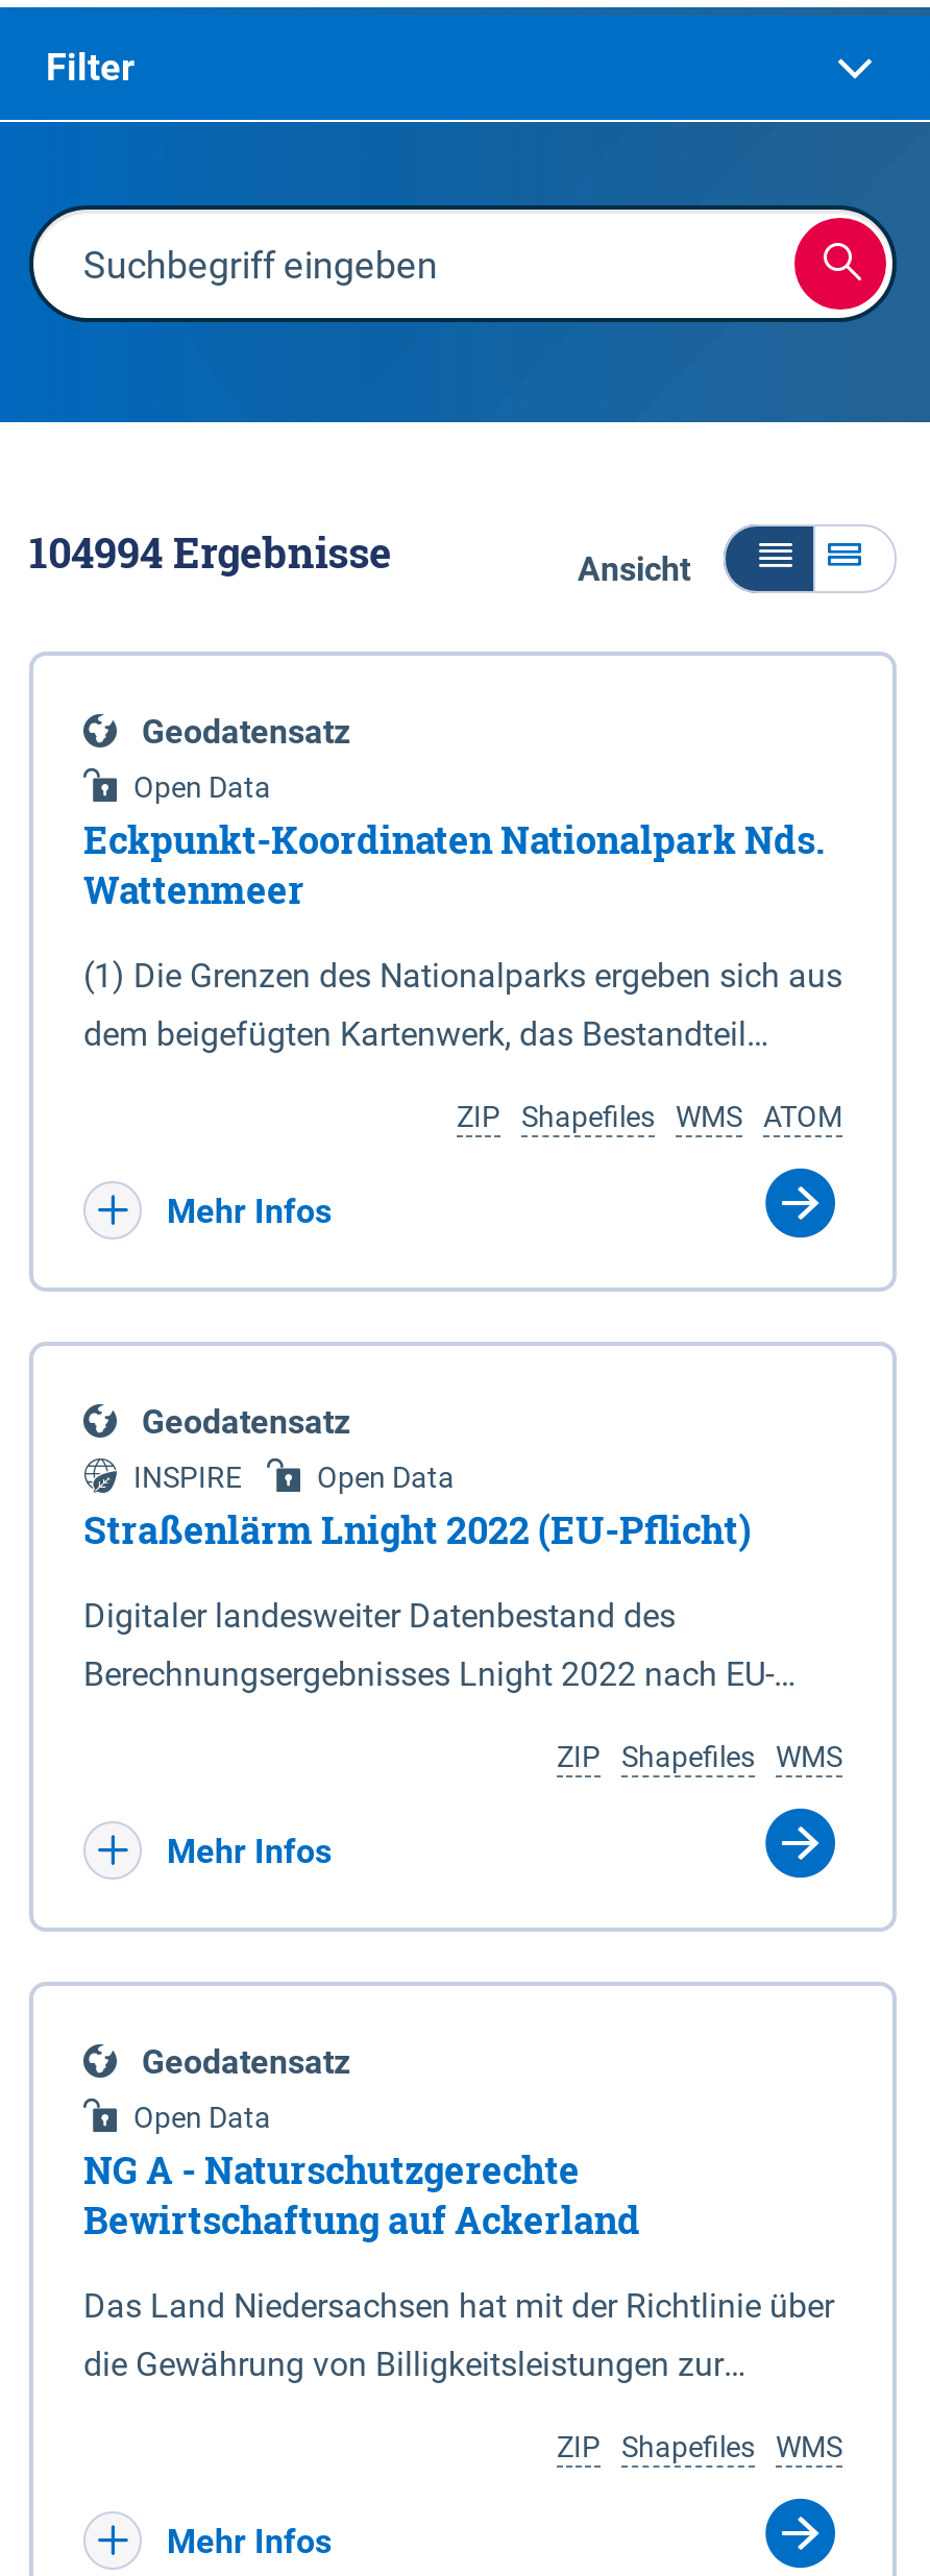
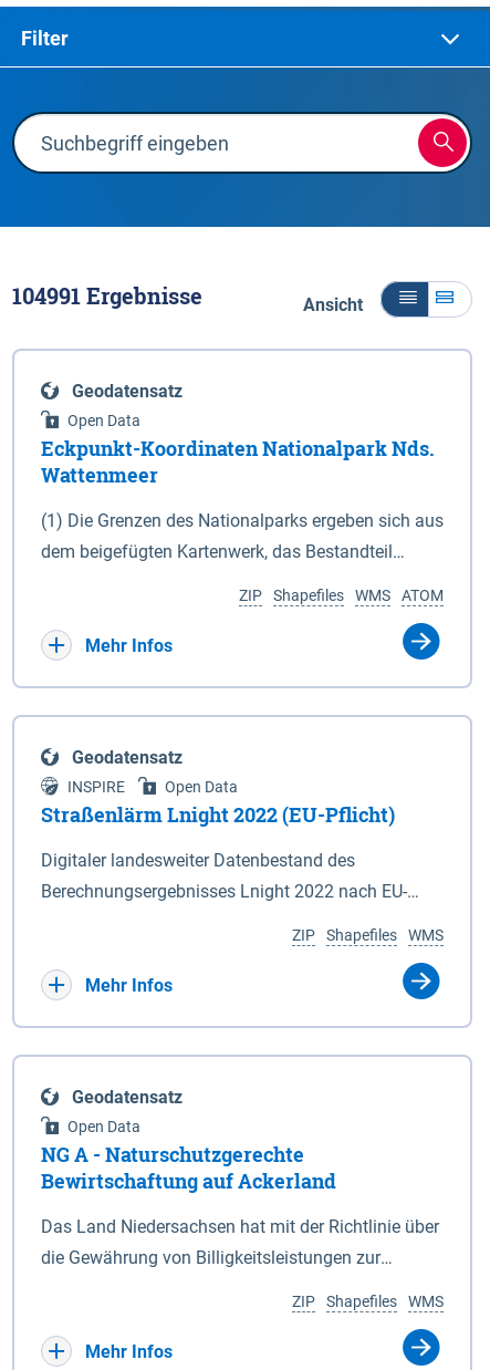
[29,524,392,579] 104994 Ergebnisse -> [12,281,202,310] 104991 Ergebnisse

